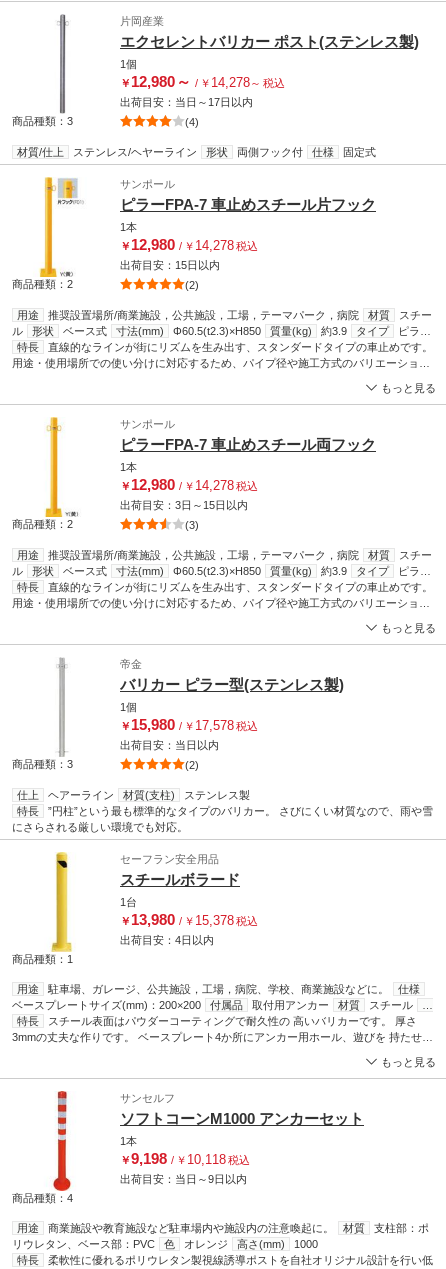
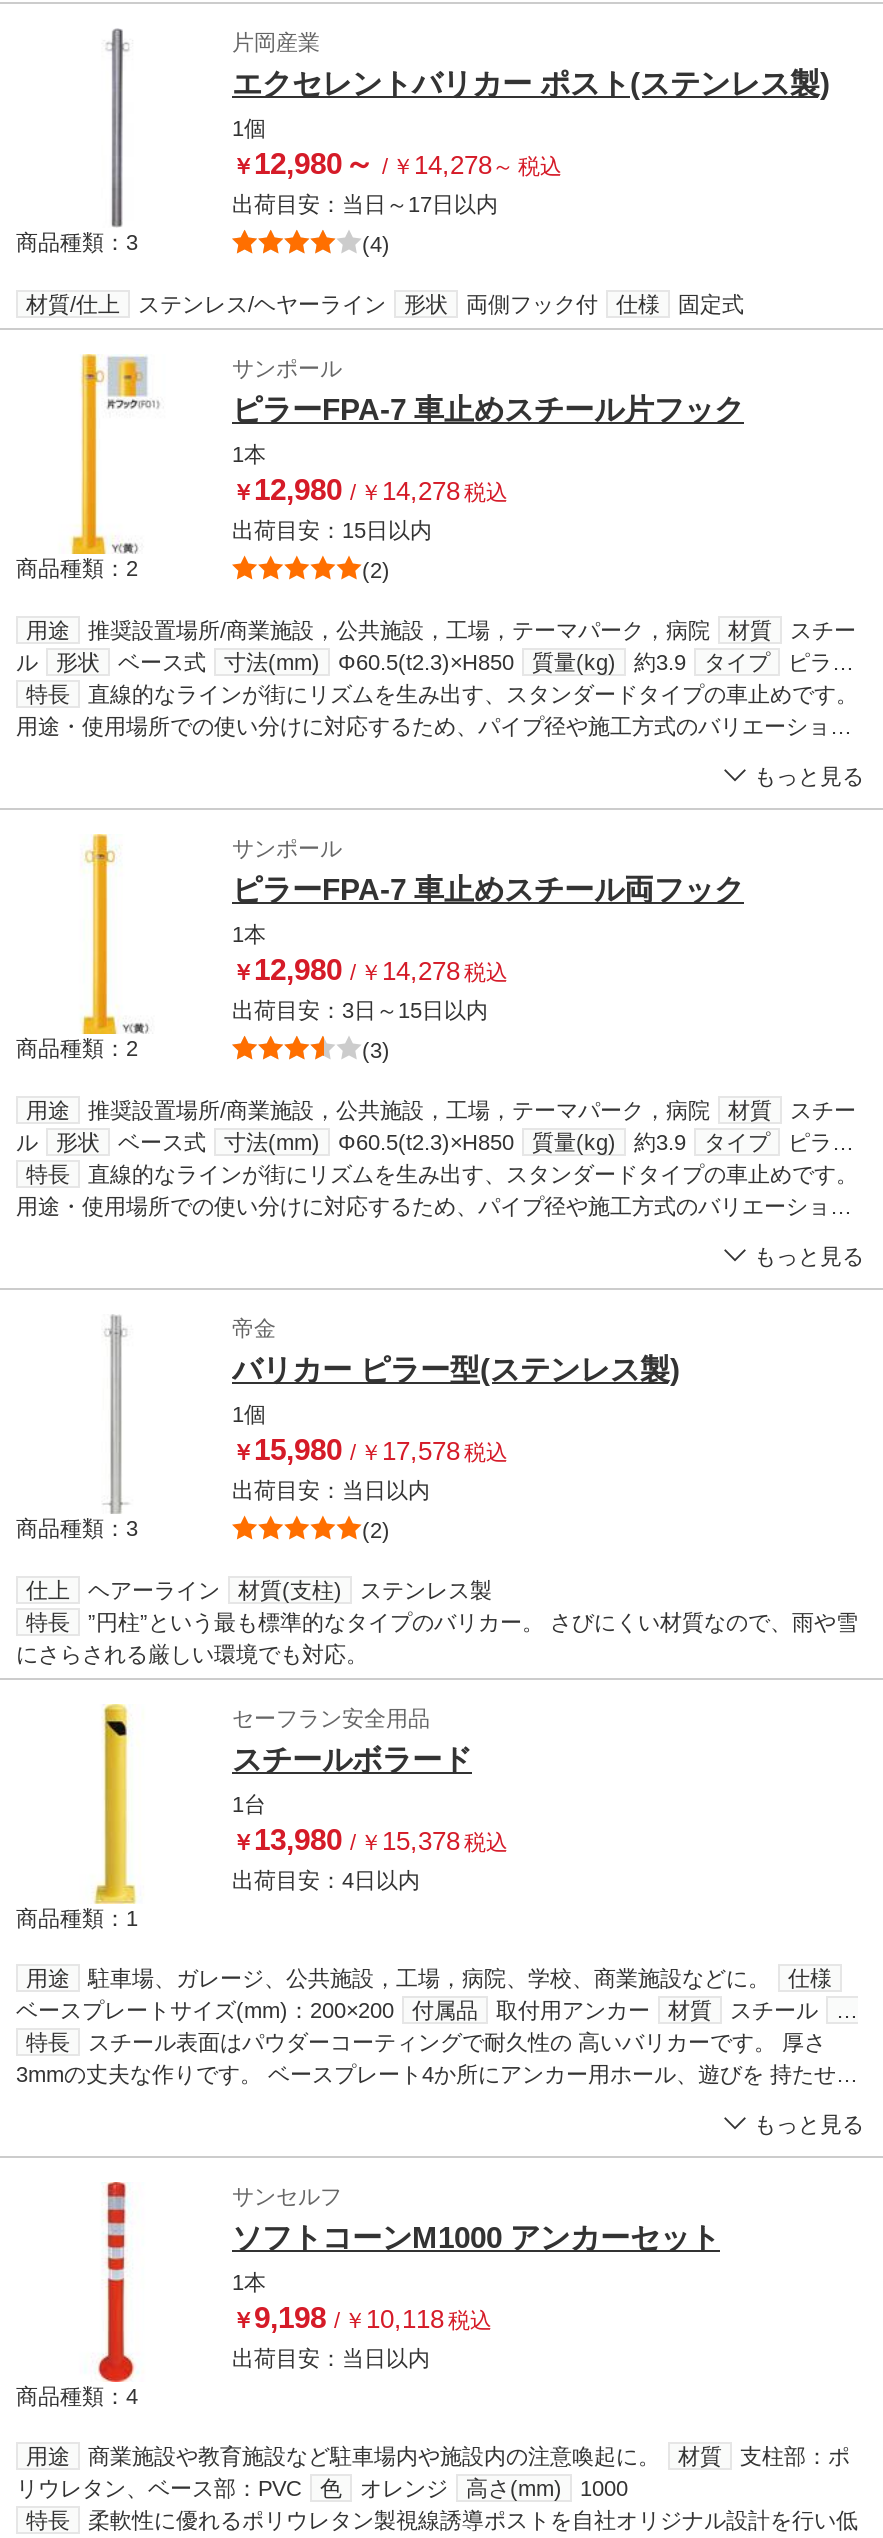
[120,1173,247,1185] 出荷目安：当日～9日以内 -> [232,2346,430,2370] 出荷目安：当日以内

